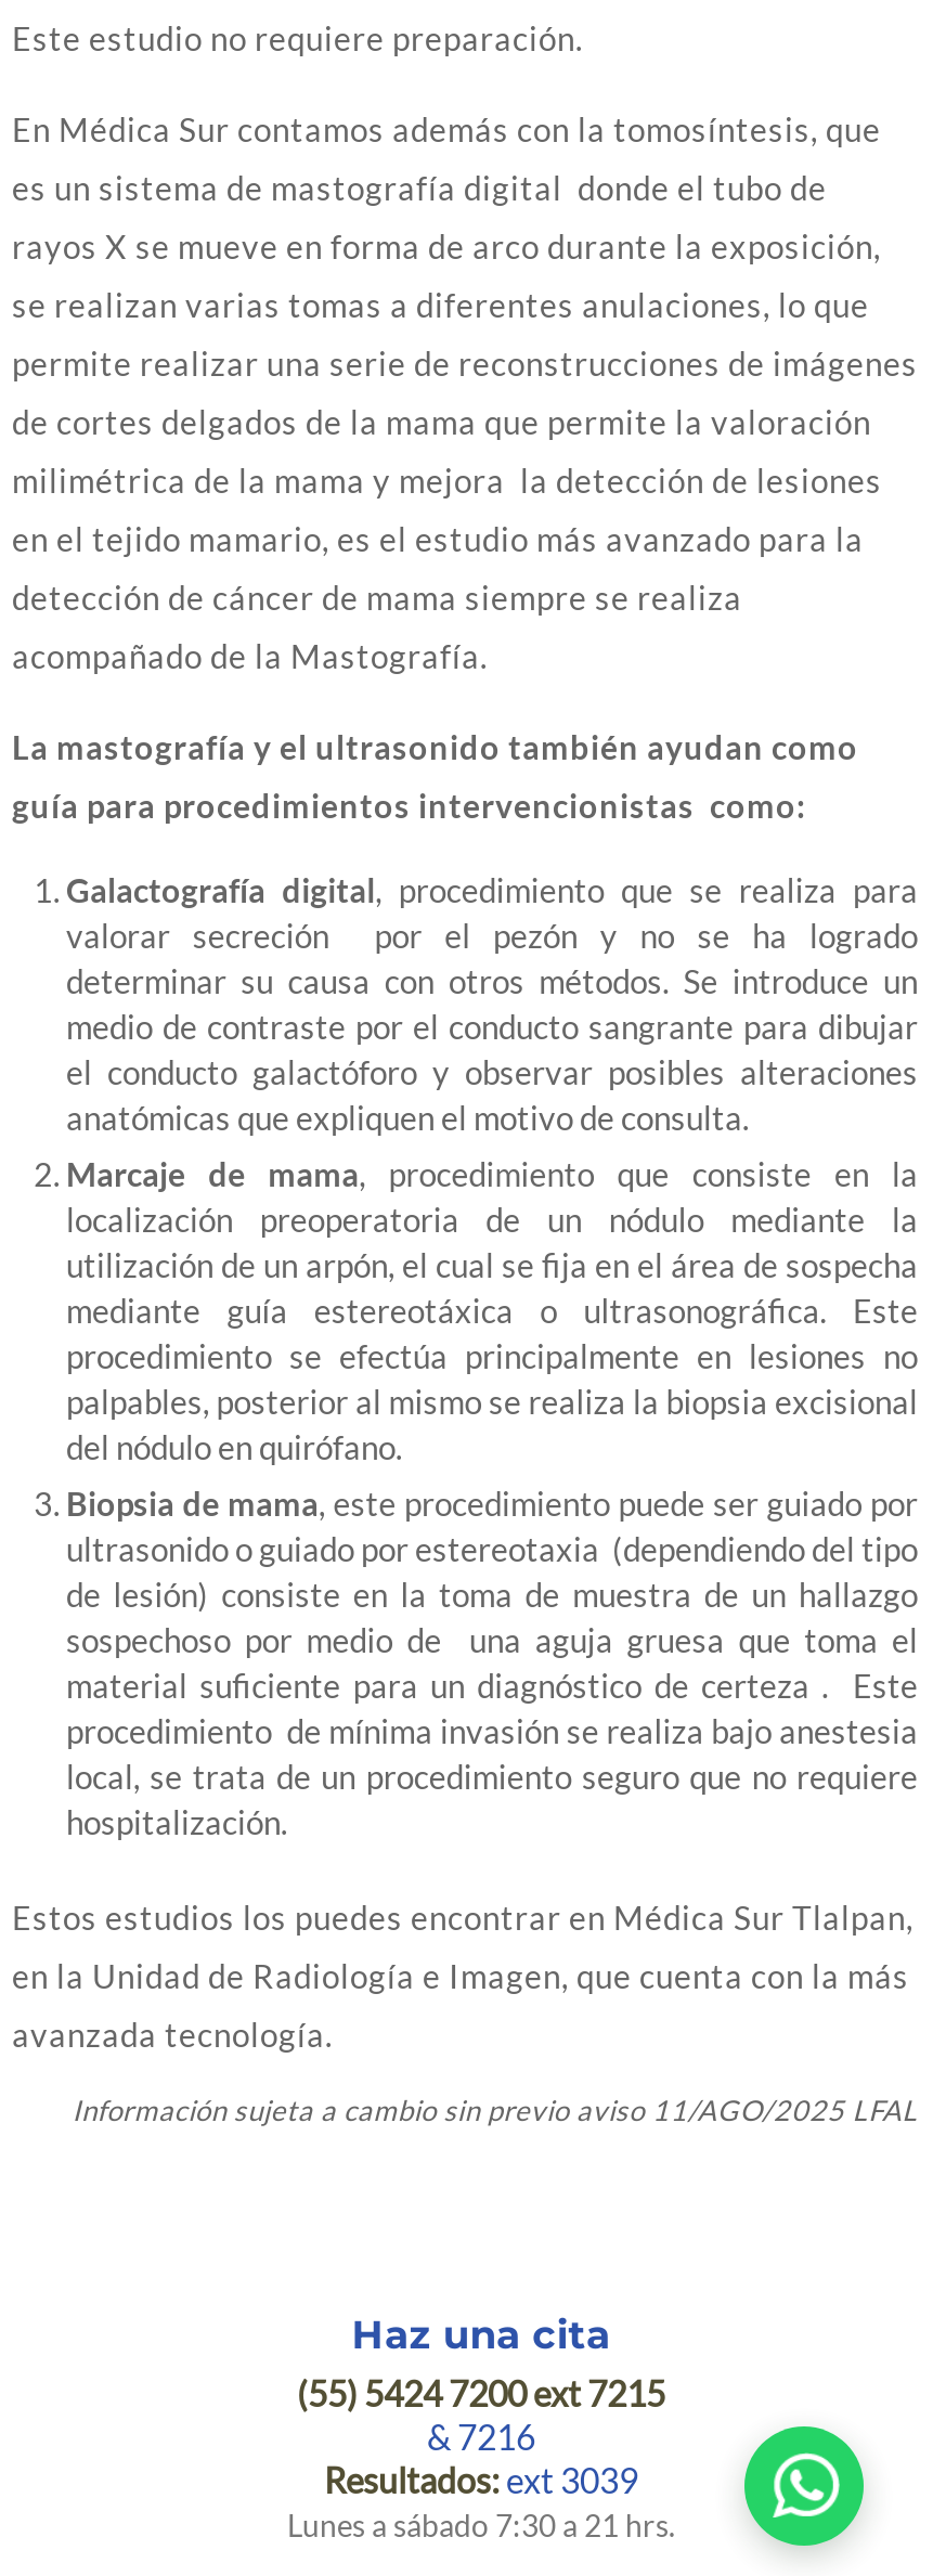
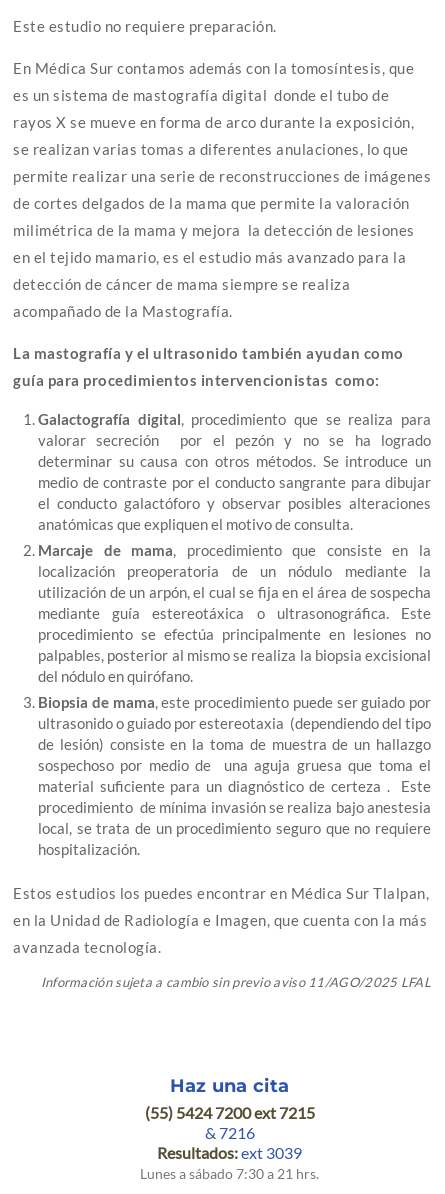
[736,2422,872,2565] [image] -> none

